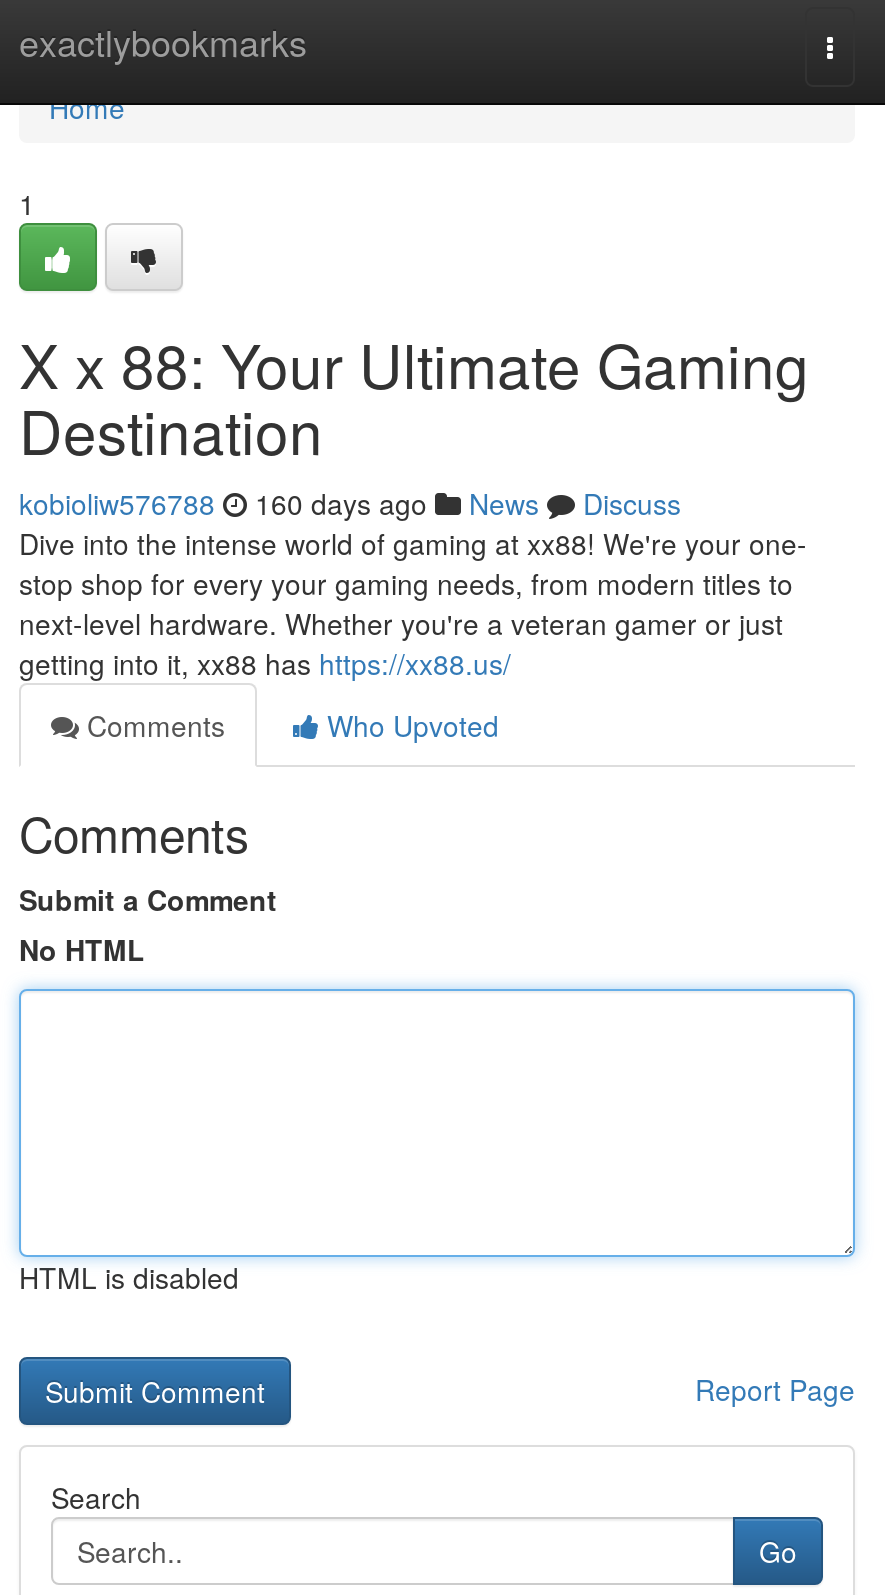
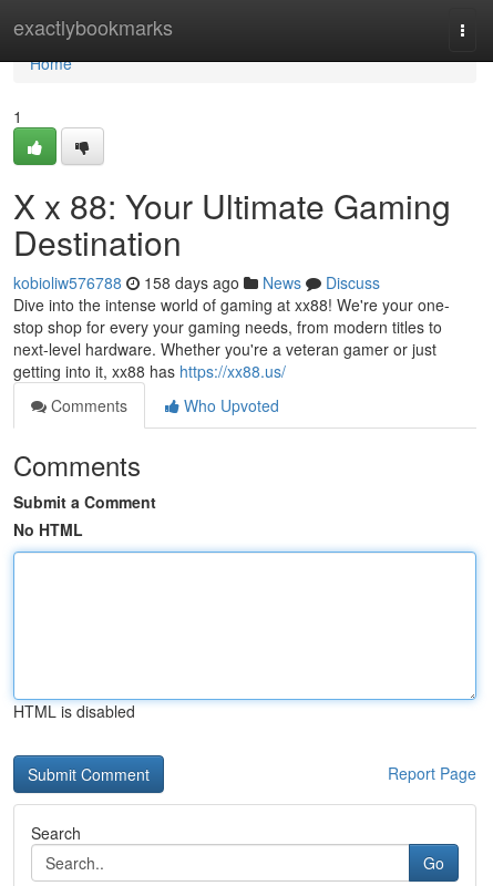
[19,483,681,523] kobioliw576788 160 days ago News Discuss -> [13,271,380,293] kobioliw576788 158 days ago News Discuss

